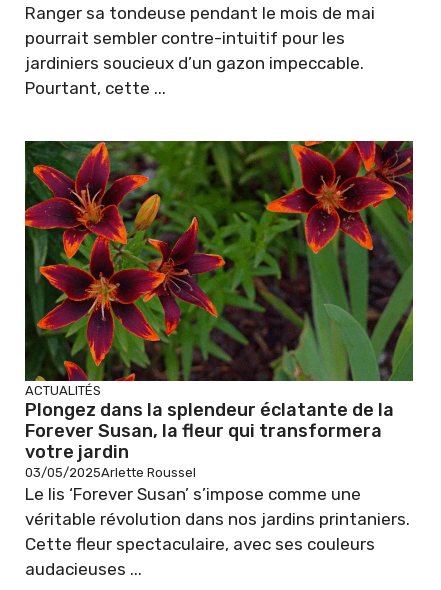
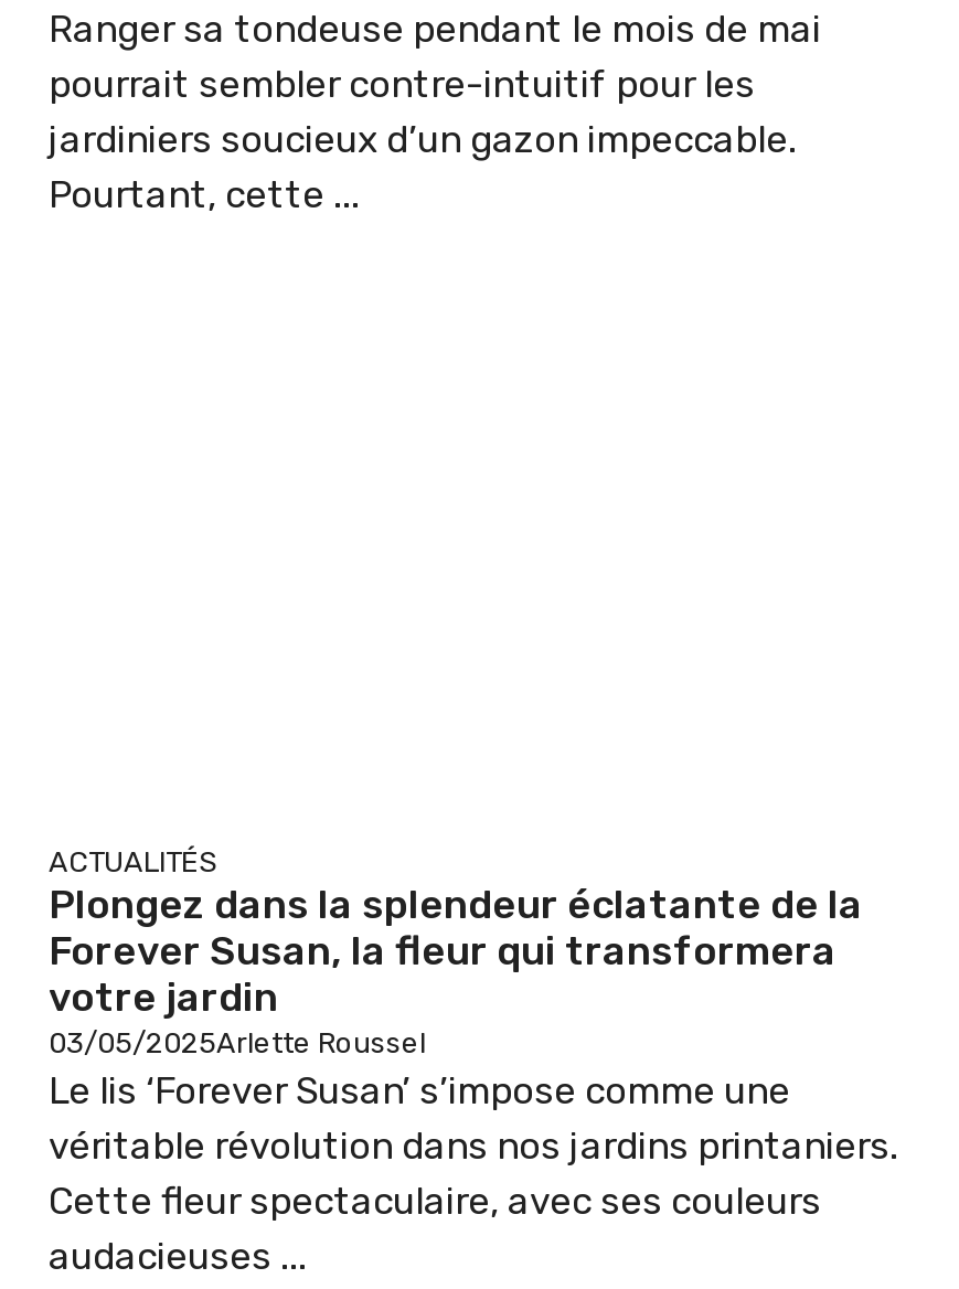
[24,140,414,382] [image] -> none

